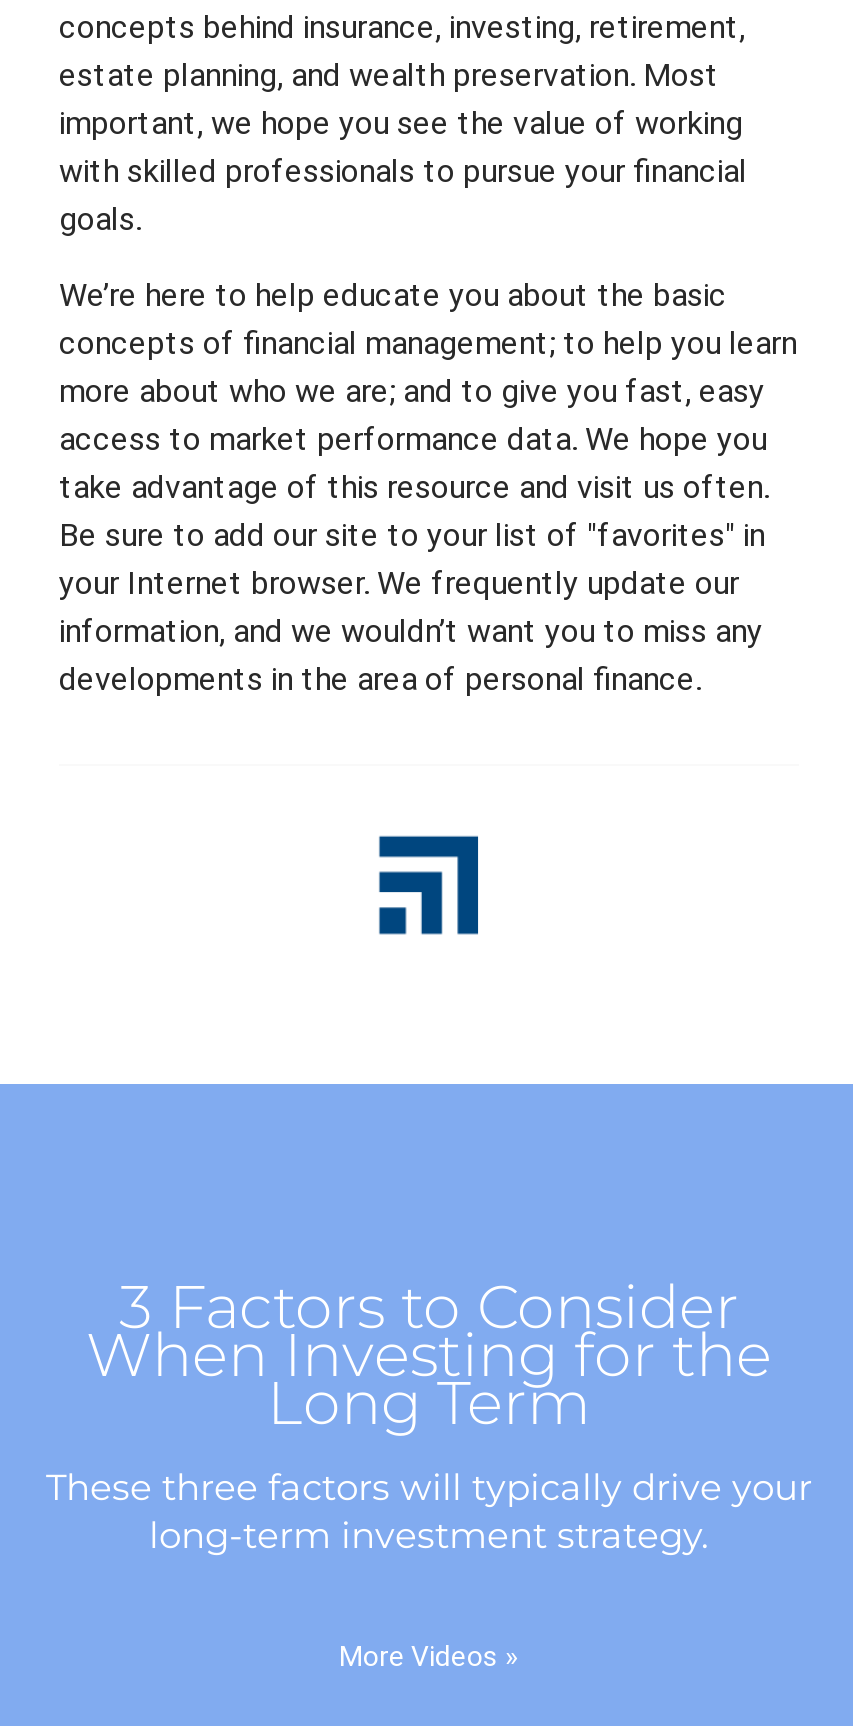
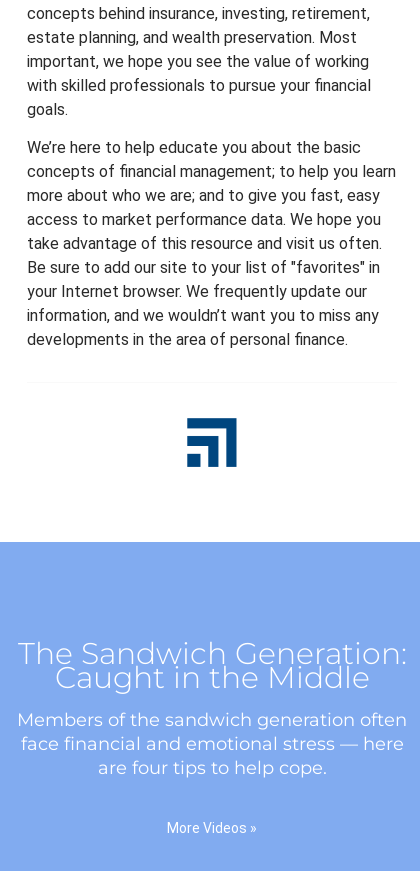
[46,1271,812,1559] 3 Factors to Consider | When Investing for the | Long Term | These three factors will typically drive your | long-term investment strategy. -> [17,635,407,779] The Sandwich Generation: | Caught in the Middle | Members of the sandwich generation often | face financial and emotional stress — here | are four tips to help cope.

